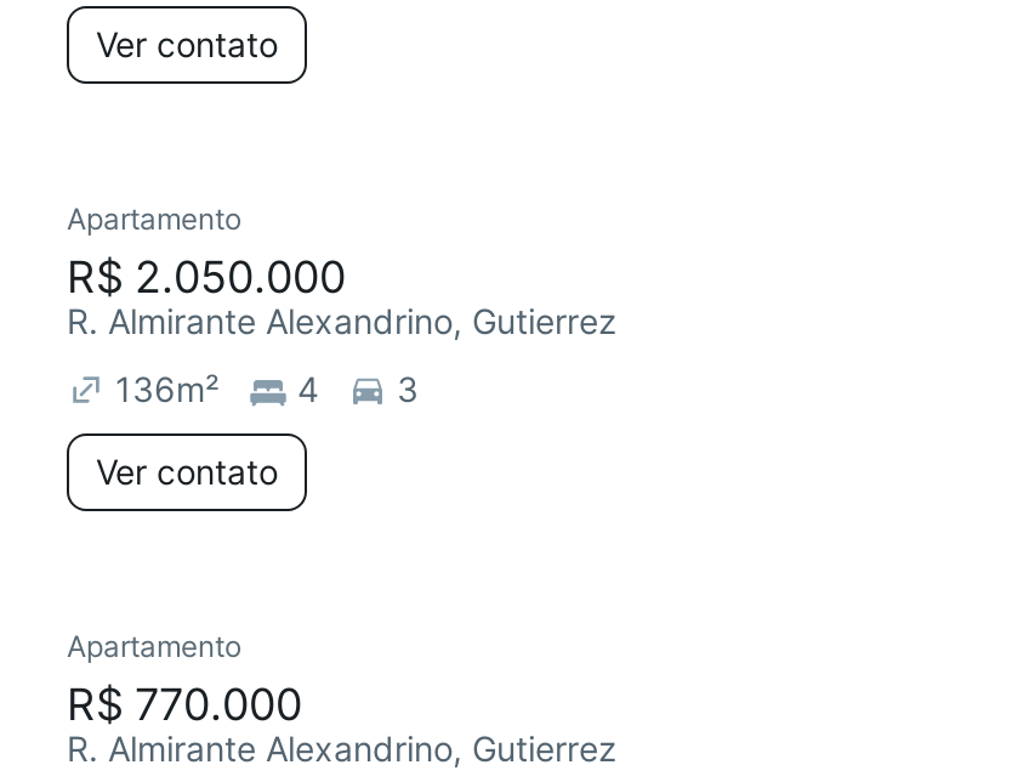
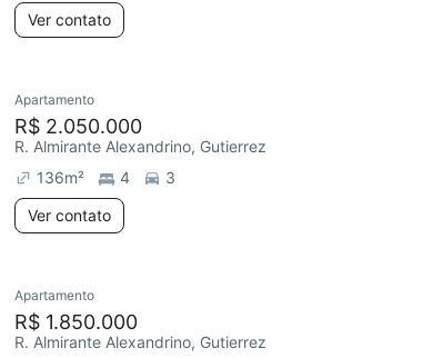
[67,679,302,730] R$ 770.000 -> [14,310,138,334] R$ 1.850.000

